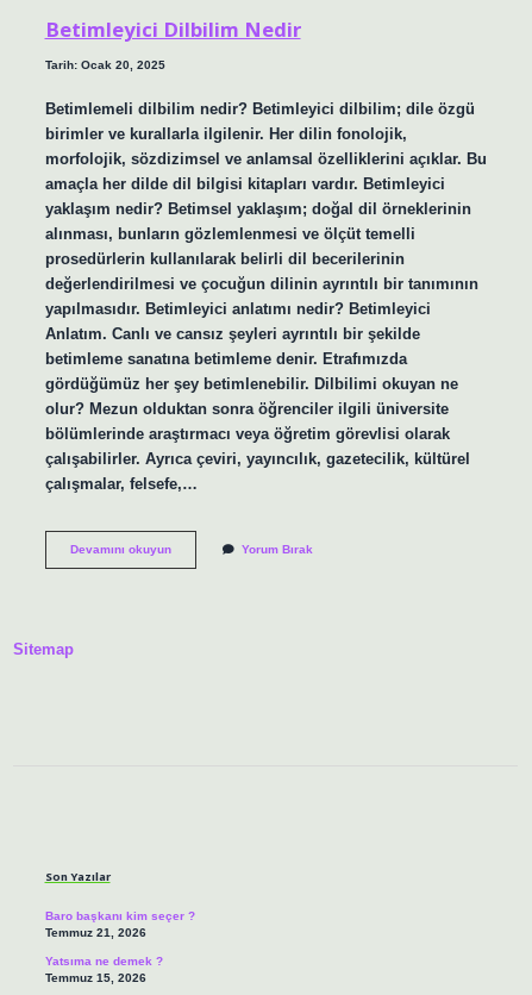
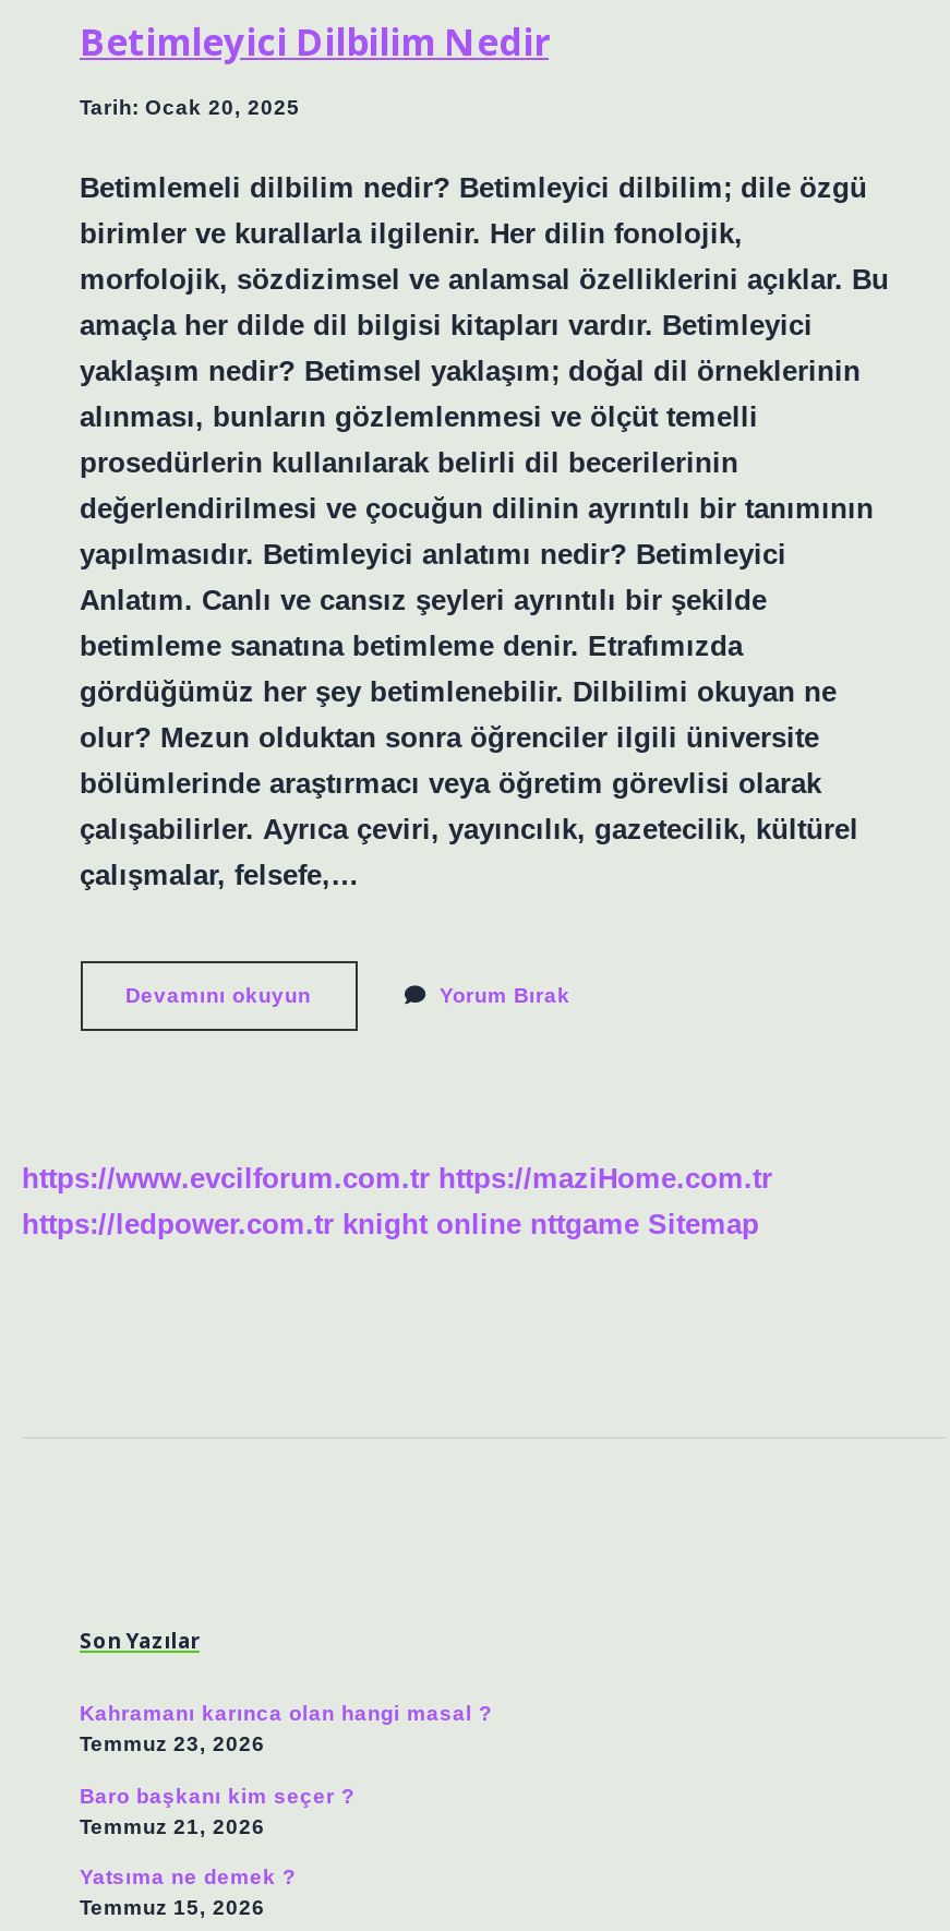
[13,641,74,659] Sitemap -> [22,1163,772,1241] https://www.evcilforum.com.tr https://maziHome.com.tr | https://ledpower.com.tr knight online nttgame Sitemap
none -> [80,1701,492,1756] Kahramanı karınca olan hangi masal ? | Temmuz 23, 2026

